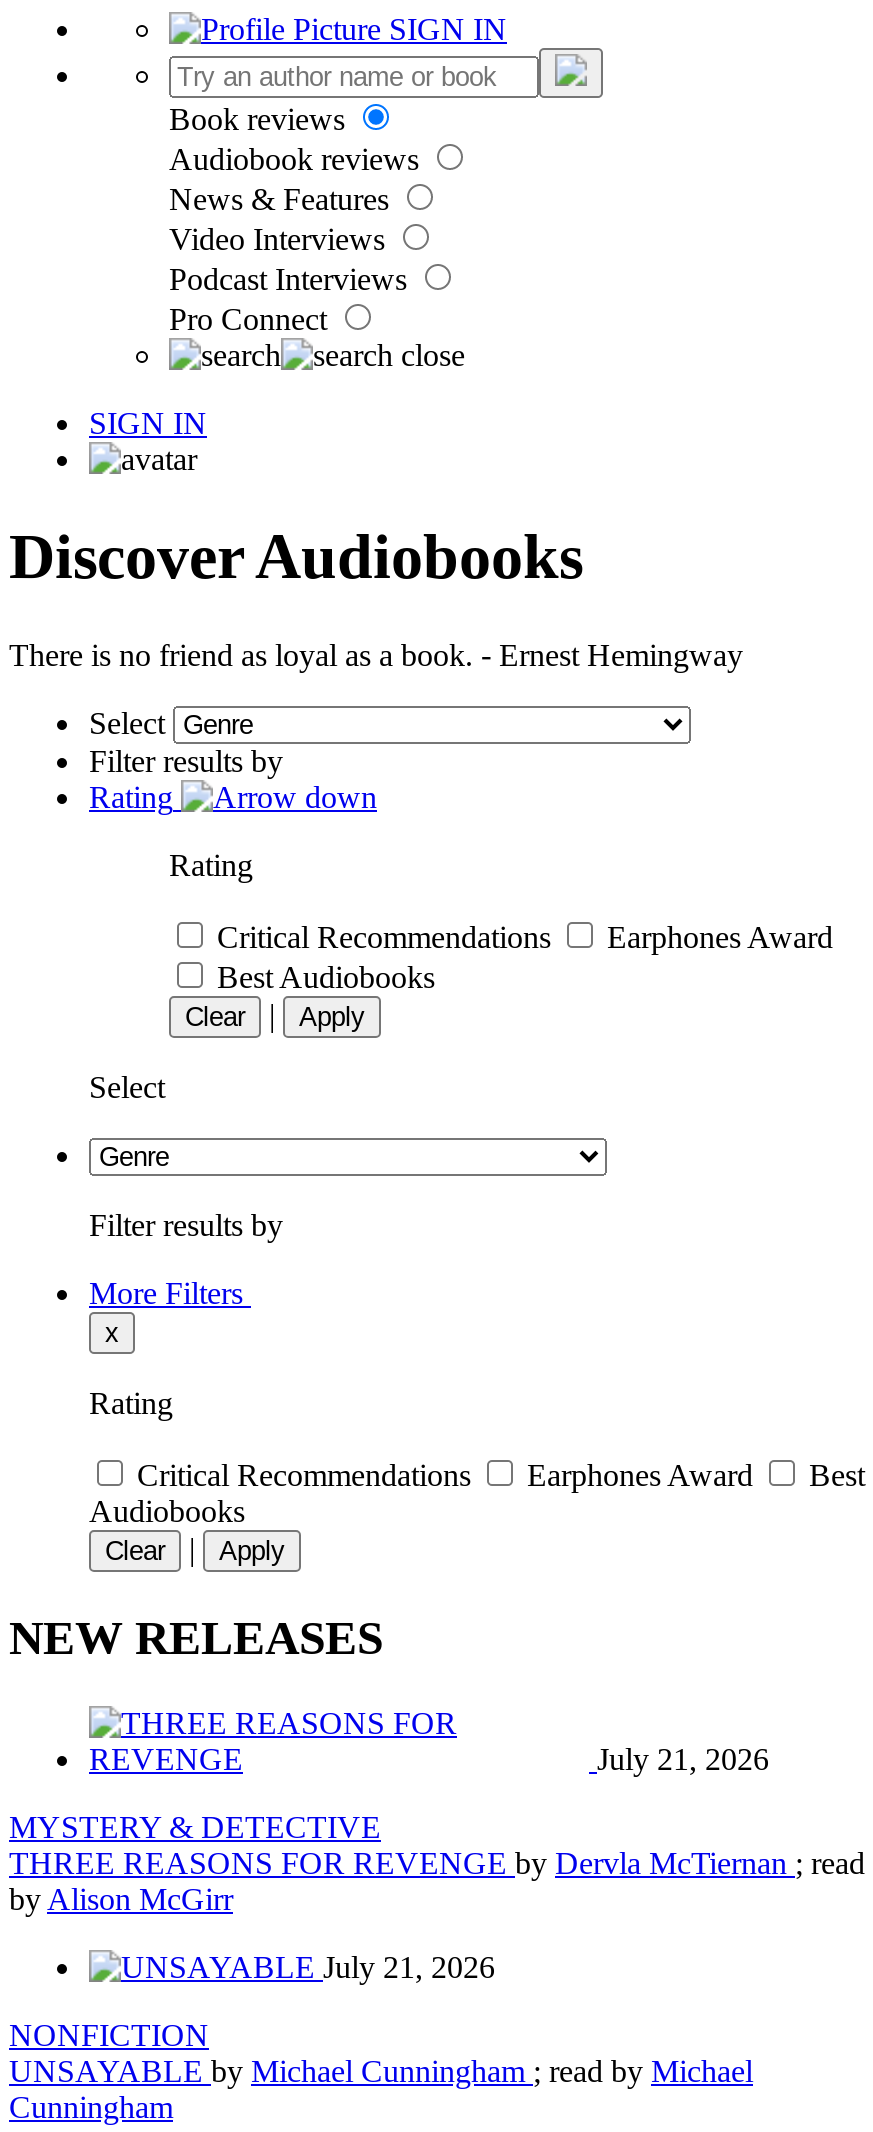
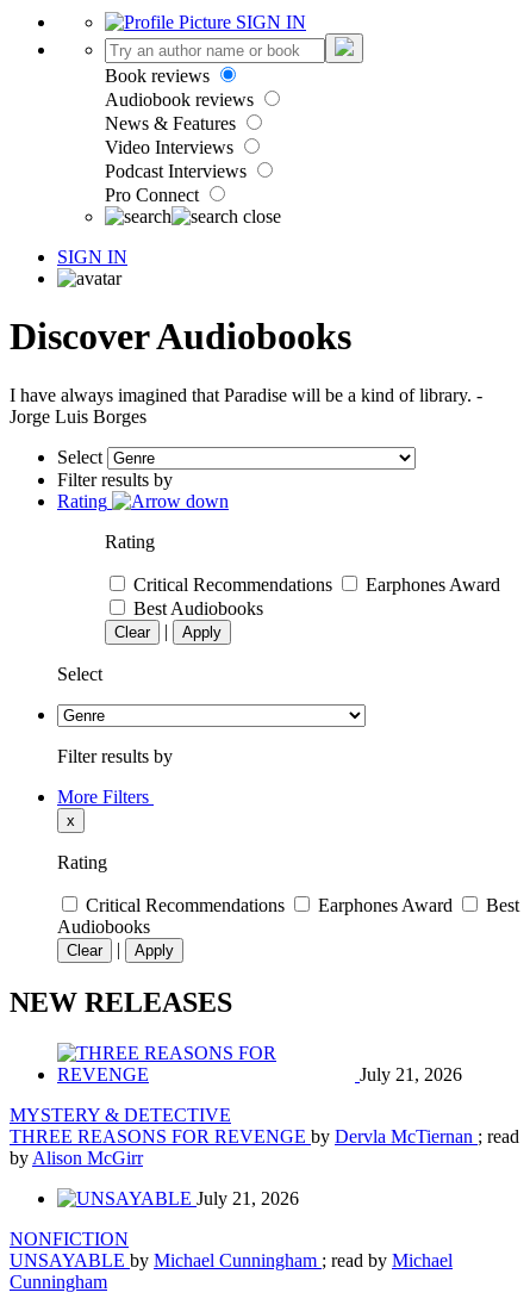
[9,638,743,672] There is no friend as loyal as a book. - Ernest Hemingway -> [10,385,482,427] I have always imagined that Paradise will be a kind of library. - | Jorge Luis Borges

